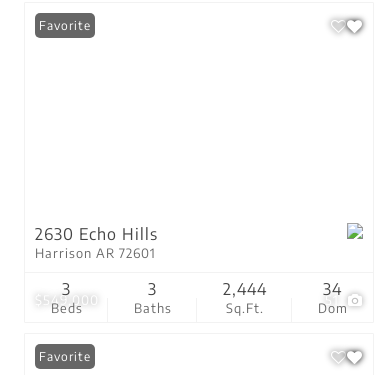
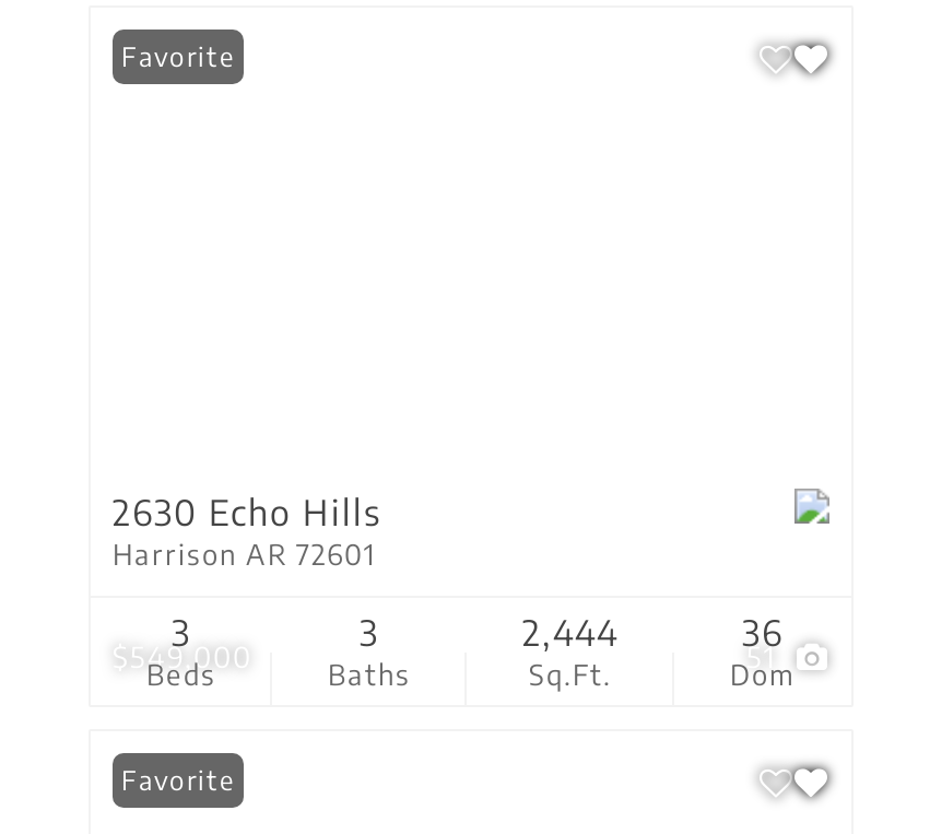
[323,279,342,299] 34 -> [742,611,784,655] 36

